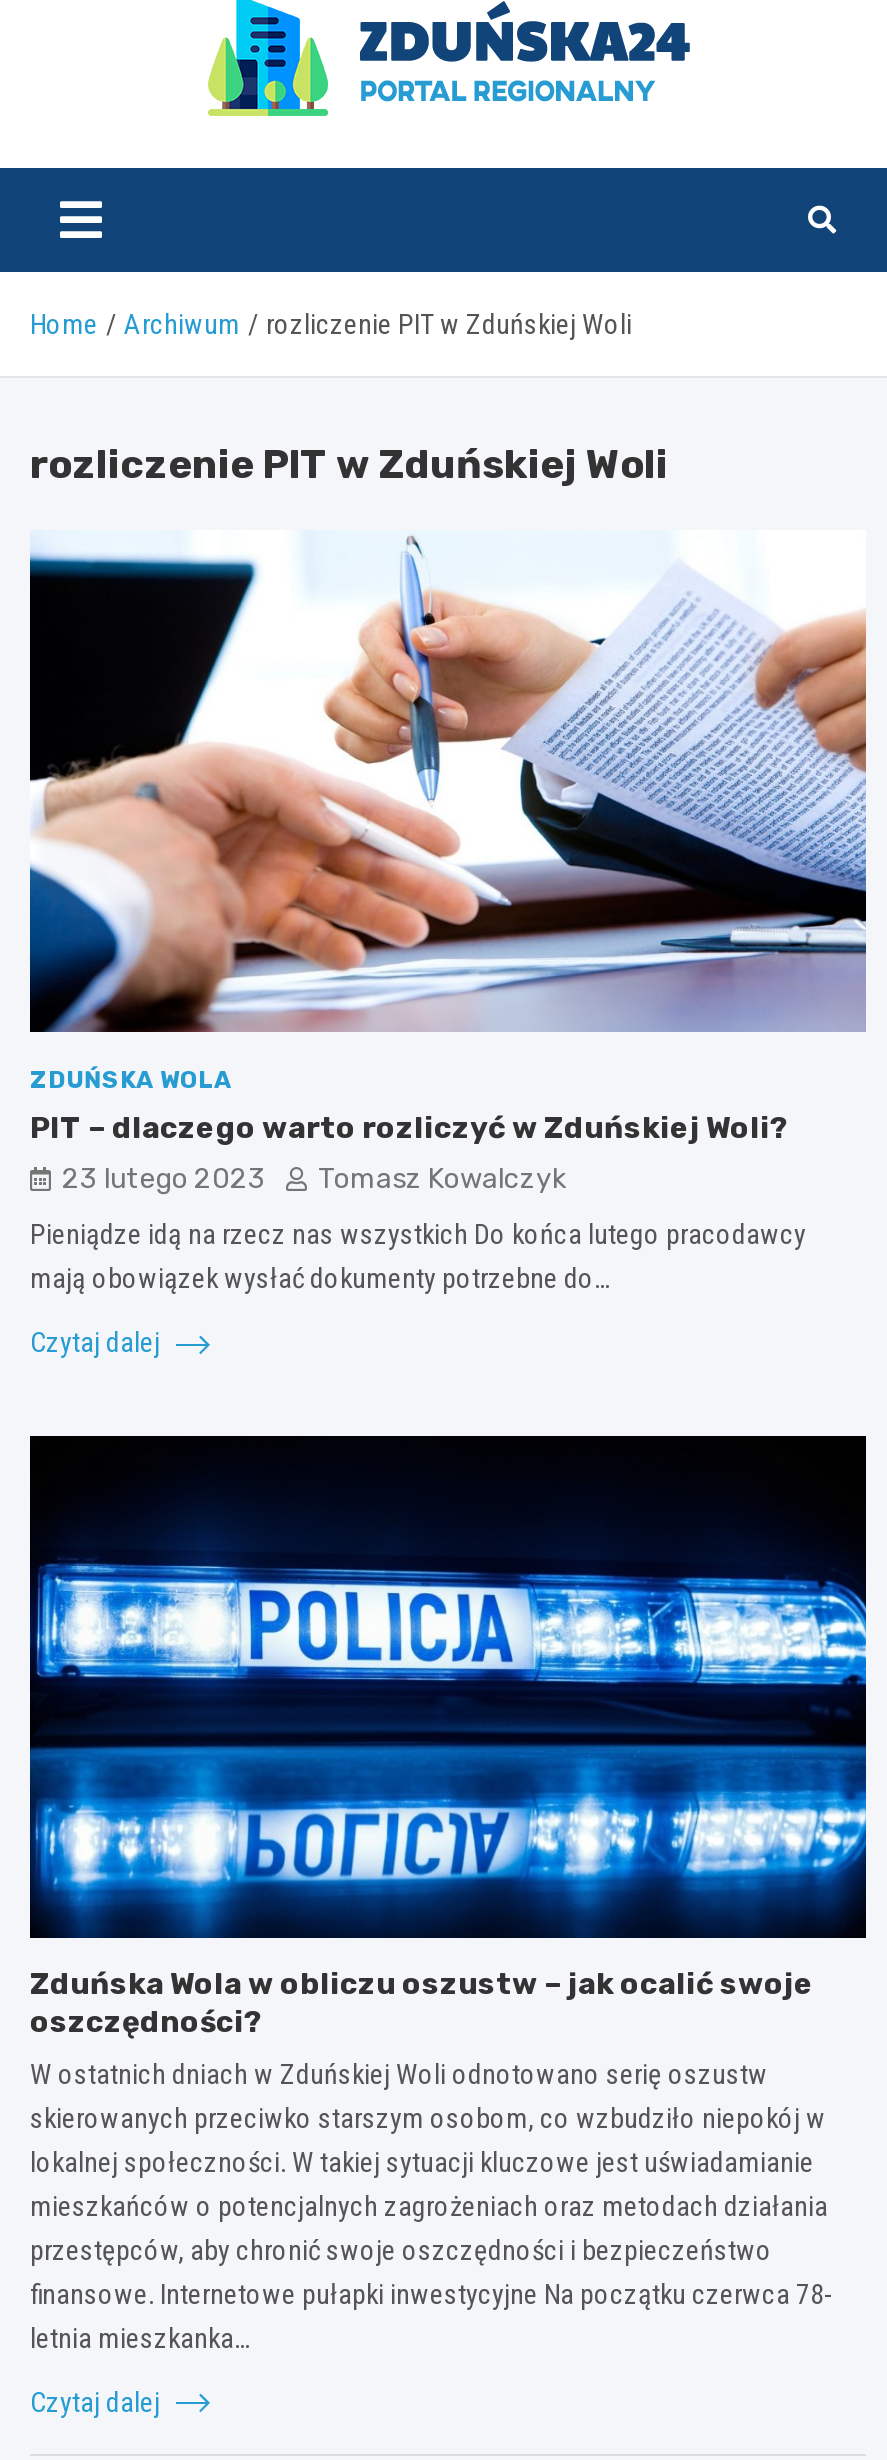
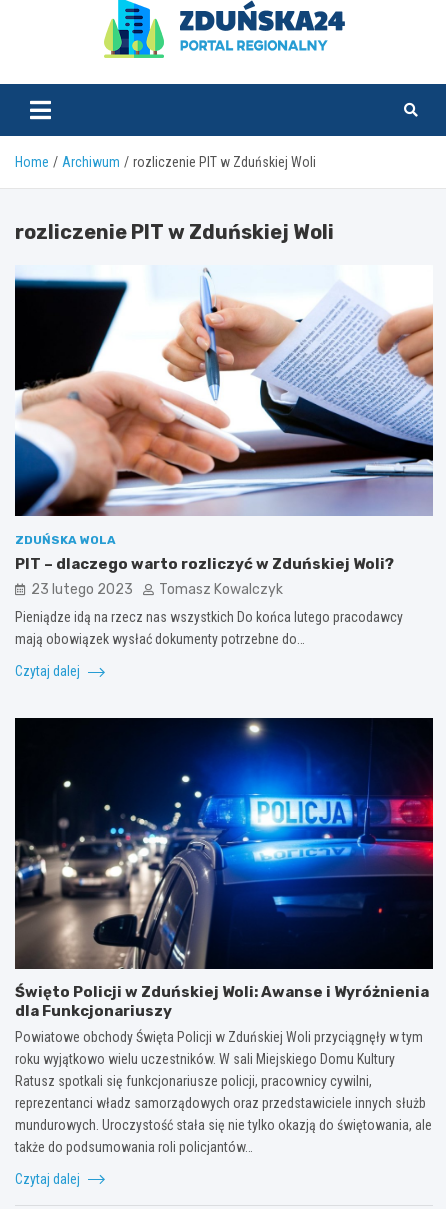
[30,1436,868,2039] [image] | Zduńska Wola w obliczu oszustw – jak ocalić swoje | oszczędności? -> [14,718,434,1020] [image] | Święto Policji w Zduńskiej Woli: Awanse i Wyróżnienia | dla Funkcjonariuszy
[30,2057,832,2353] W ostatnich dniach w Zduńskiej Woli odnotowano serię oszustw | skierowanych przeciwko starszym osobom, co wzbudziło niepokój w | lokalnej społeczności. W takiej sytuacji kluczowe jest uświadamianie | mieszkańców o potencjalnych zagrożeniach oraz metodach działania | przestępców, aby chronić swoje oszczędności i bezpieczeństwo | finansowe. Internetowe pułapki inwestycyjne Na początku czerwca 78- | letnia mieszkanka… -> [15,1029,432,1155] Powiatowe obchody Święta Policji w Zduńskiej Woli przyciągnęły w tym | roku wyjątkowo wielu uczestników. W sali Miejskiego Domu Kultury | Ratusz spotkali się funkcjonariusze policji, pracownicy cywilni, | reprezentanci władz samorządowych oraz przedstawiciele innych służb | mundurowych. Uroczystość stała się nie tylko okazją do świętowania, ale | także do podsumowania roli policjantów…

